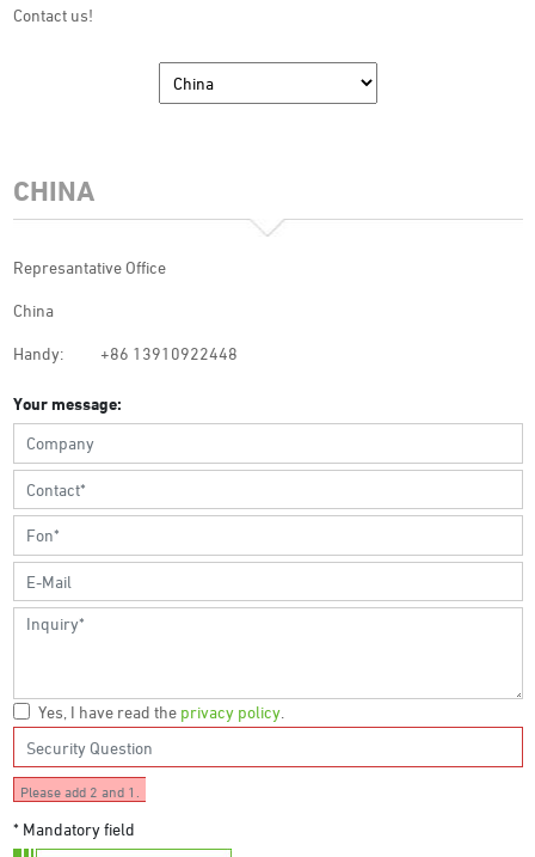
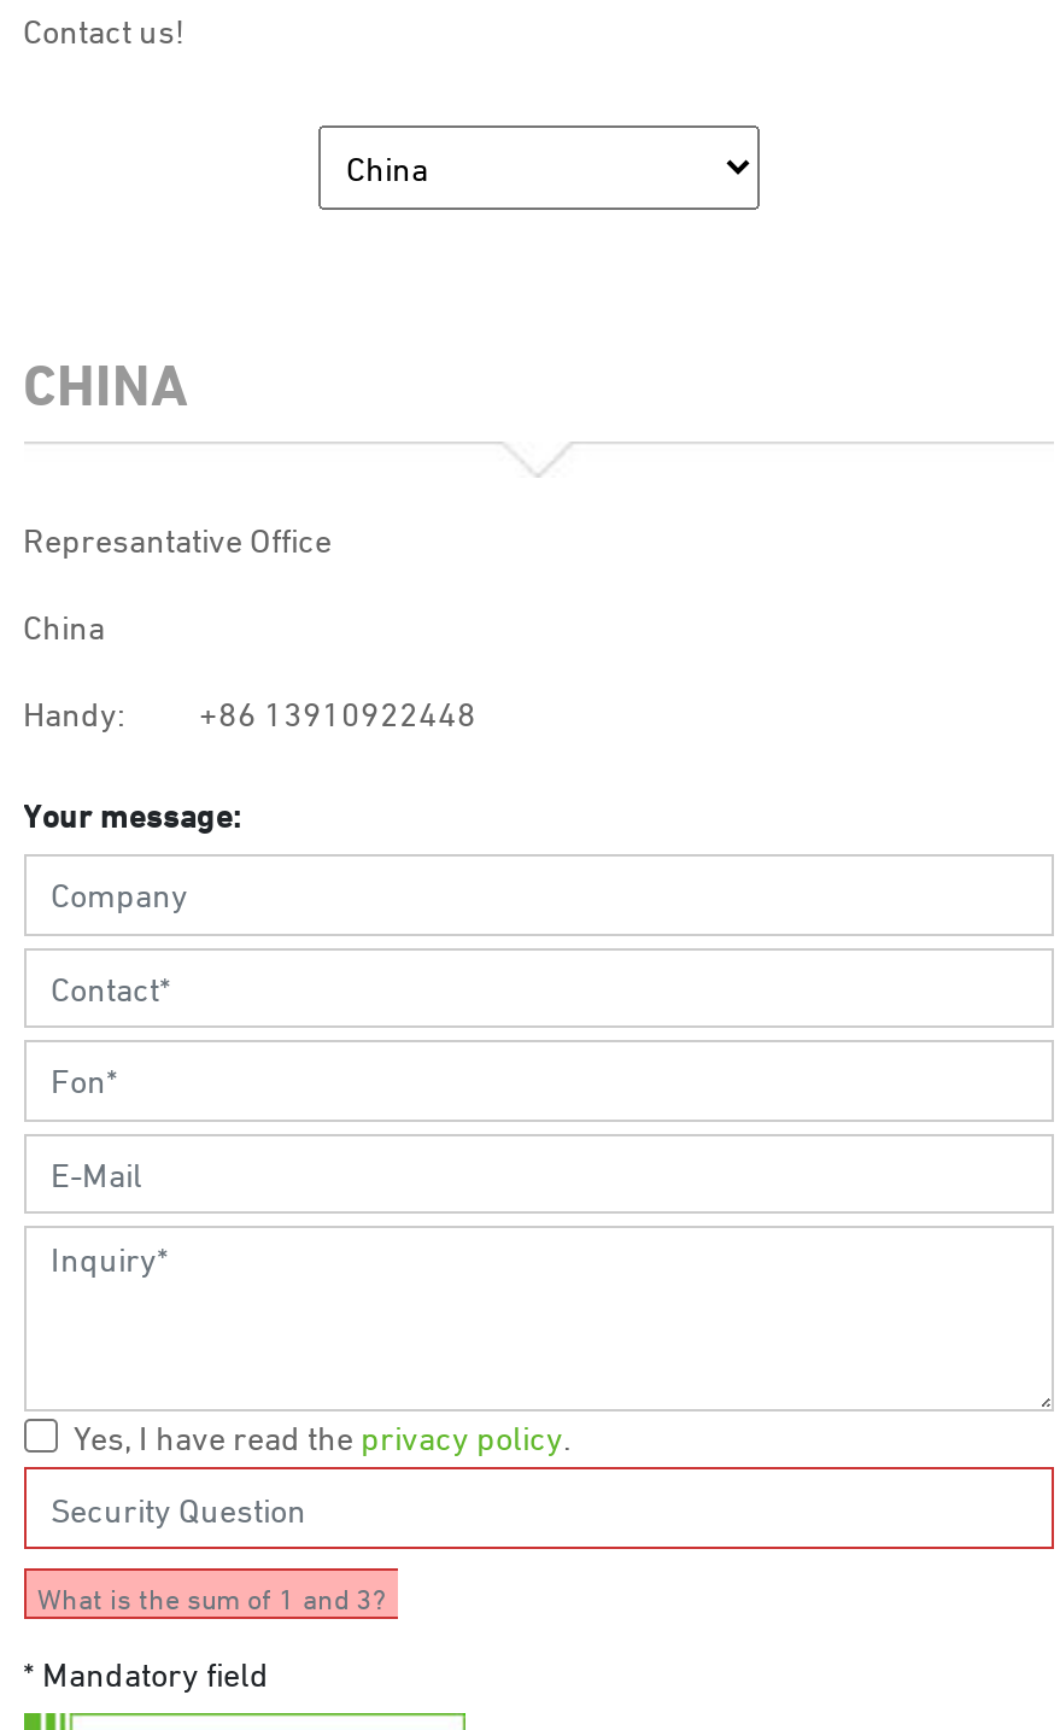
[20,783,139,800] Please add 2 and 1. -> [37,1581,385,1615] What is the sum of 1 and 3?

